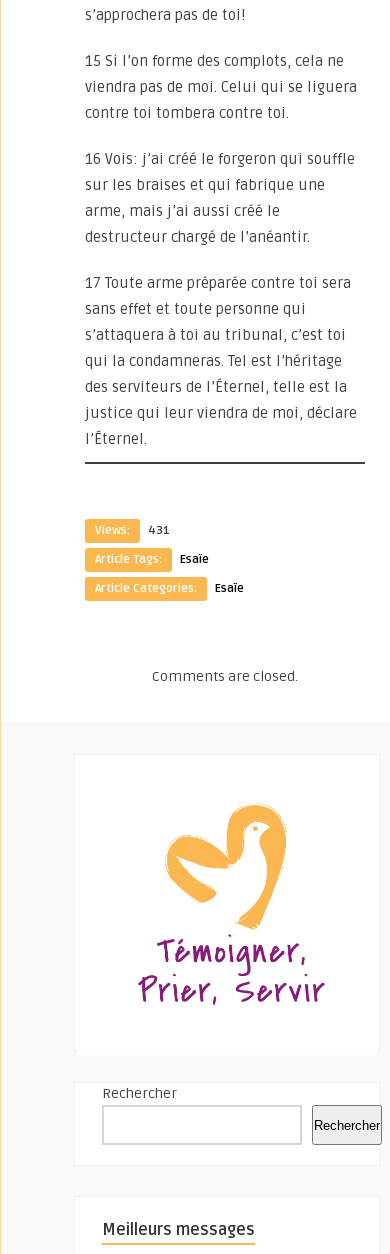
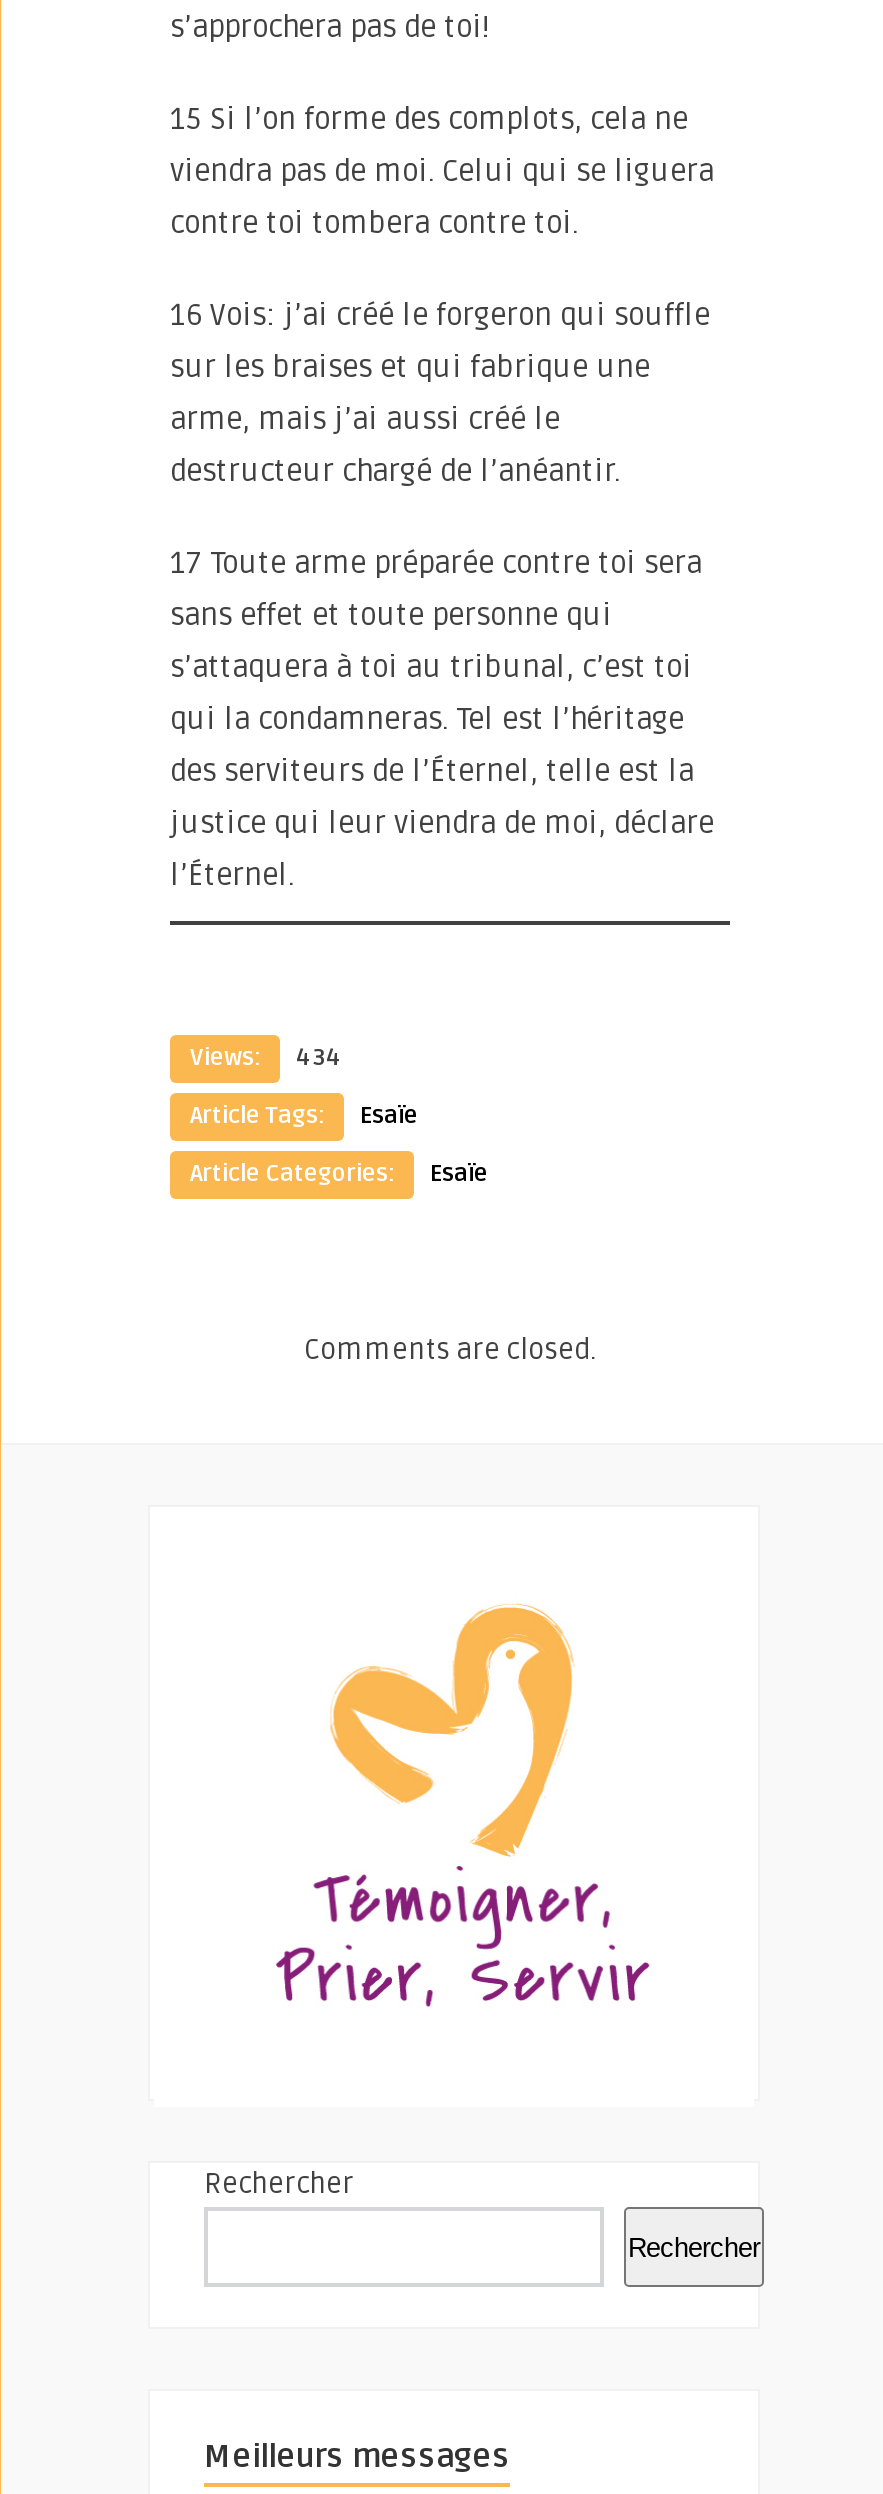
[95,523,170,538] Views: 431 -> [190,1043,342,1073] Views: 434

